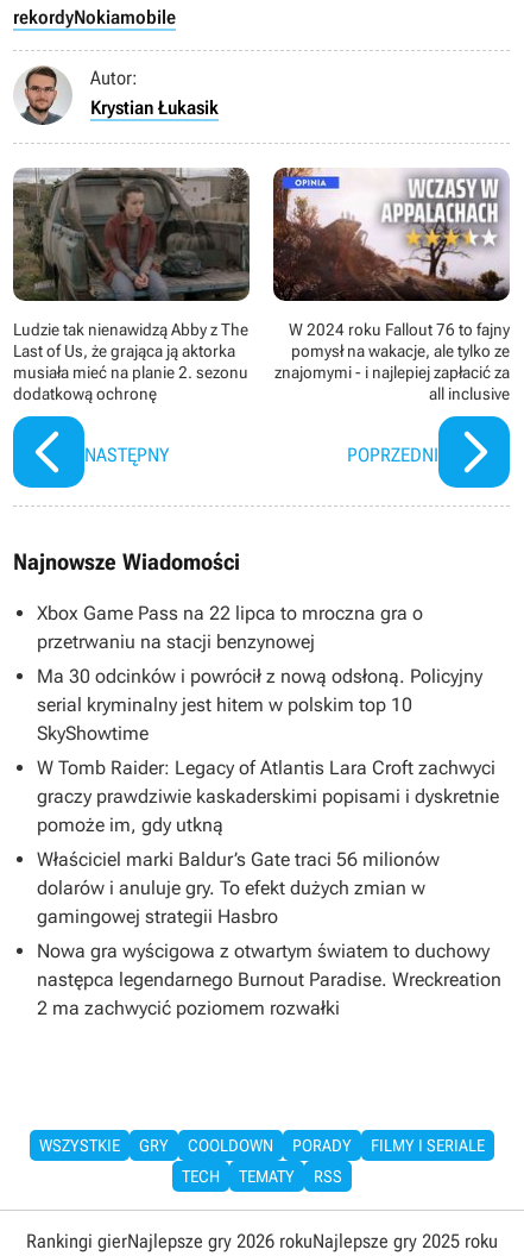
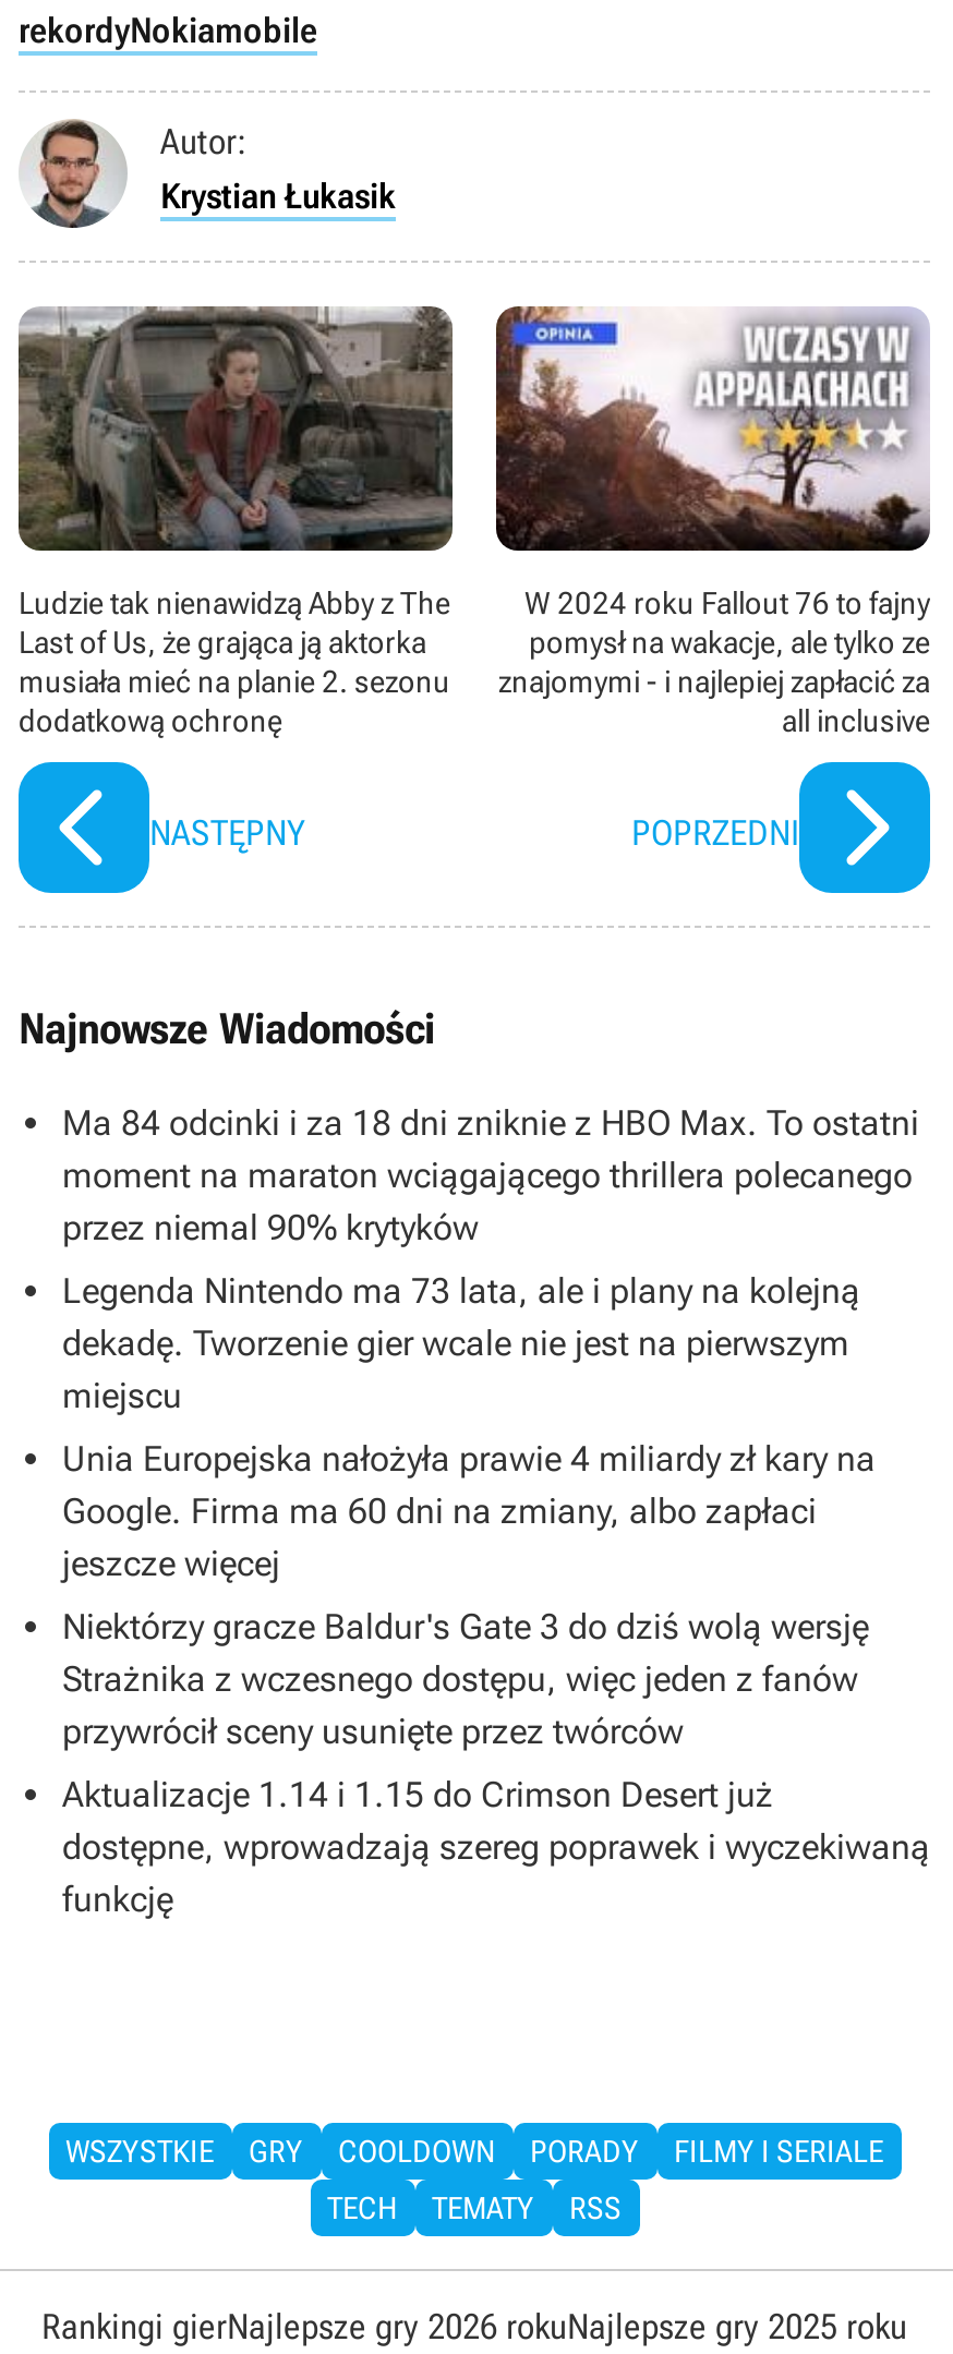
[37,602,423,653] Xbox Game Pass na 22 lipca to mroczna gra o | przetrwaniu na stacji benzynowej -> [62,1103,919,1249] Ma 84 odcinki i za 18 dni zniknie z HBO Max. To ostatni | moment na maraton wciągającego thrillera polecanego | przez niemal 90% krytyków
[37,665,482,745] Ma 30 odcinków i powrócił z nową odsłoną. Policyjny | serial kryminalny jest hitem w polskim top 10 | SkyShowtime -> [62,1270,860,1417] Legenda Nintendo ma 73 lata, ale i plany na kolejną | dekadę. Tworzenie gier wcale nie jest na pierwszym | miejscu
[37,757,499,836] W Tomb Raider: Legacy of Atlantis Lara Croft zachwyci | graczy prawdziwie kaskaderskimi popisami i dyskretnie | pomoże im, gdy utkną -> [62,1438,876,1584] Unia Europejska nałożyła prawie 4 miliardy zł kary na | Google. Firma ma 60 dni na zmiany, albo zapłaci | jeszcze więcej
[37,848,440,928] Właściciel marki Baldur’s Gate traci 56 milionów | dolarów i anuluje gry. To efekt dużych zmian w | gamingowej strategii Hasbro -> [62,1606,869,1752] Niektórzy gracze Baldur's Gate 3 do dziś wolą wersję | Strażnika z wczesnego dostępu, więc jeden z fanów | przywrócił sceny usunięte przez twórców
[37,940,501,1019] Nowa gra wyścigowa z otwartym światem to duchowy | następca legendarnego Burnout Paradise. Wreckreation | 2 ma zachwycić poziomem rozwałki -> [62,1774,930,1920] Aktualizacje 1.14 i 1.15 do Crimson Desert już | dostępne, wprowadzają szereg poprawek i wyczekiwaną | funkcję

